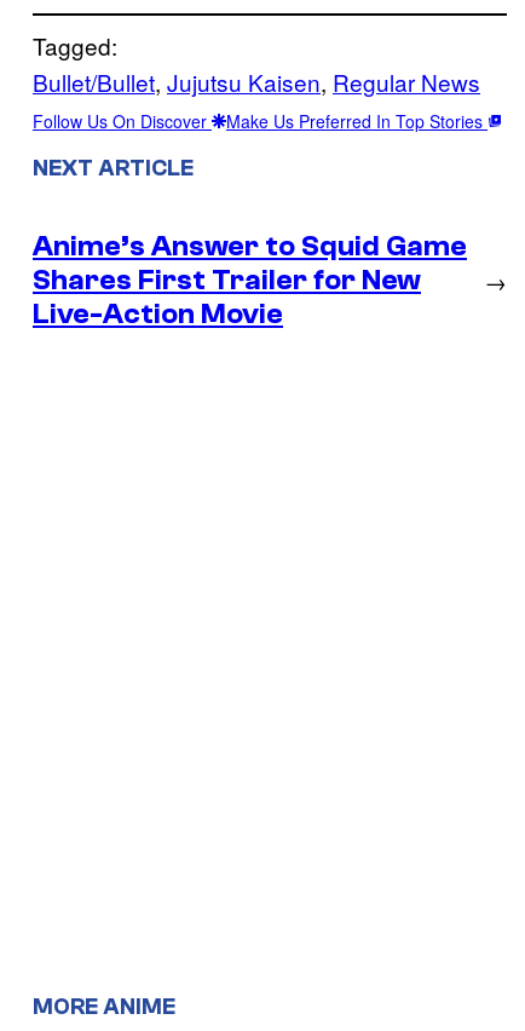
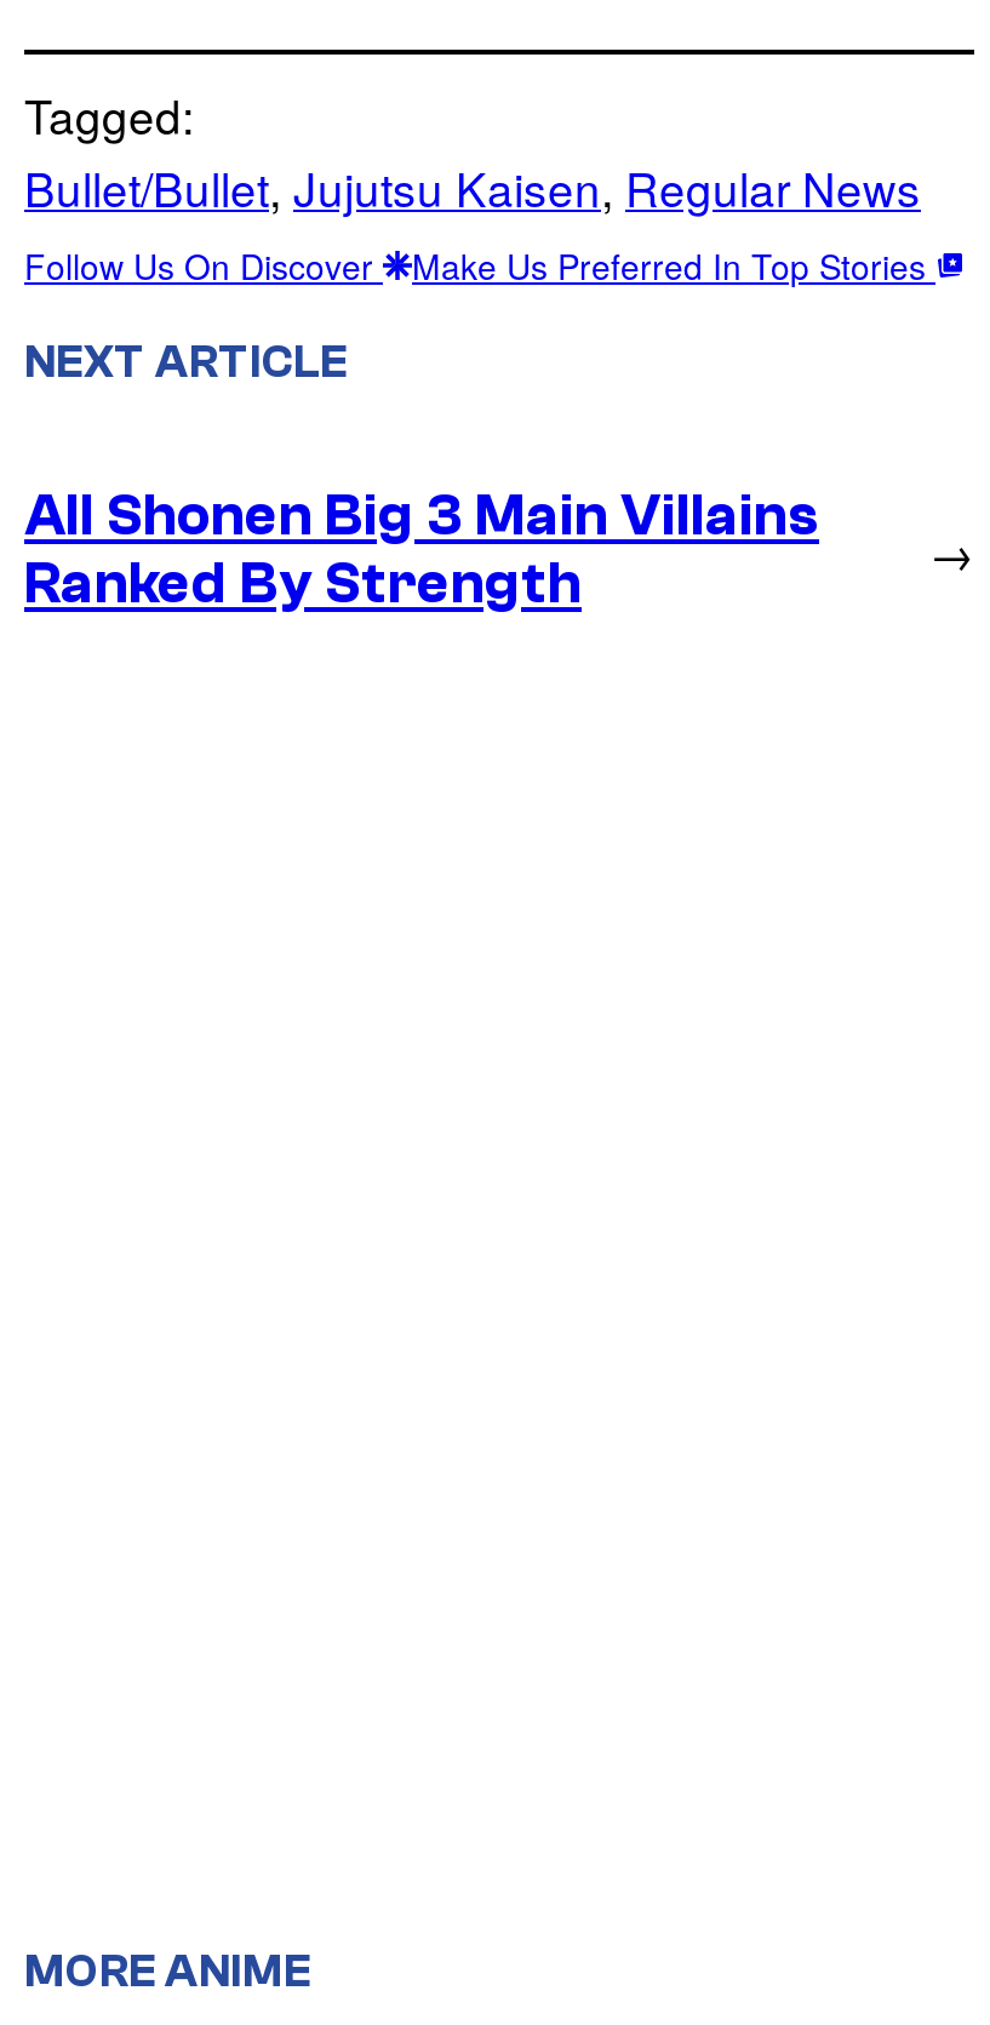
[33,230,467,331] Anime’s Answer to Squid Game | Shares First Trailer for New | Live-Action Movie -> [24,484,819,617] All Shonen Big 3 Main Villains | Ranked By Strength

